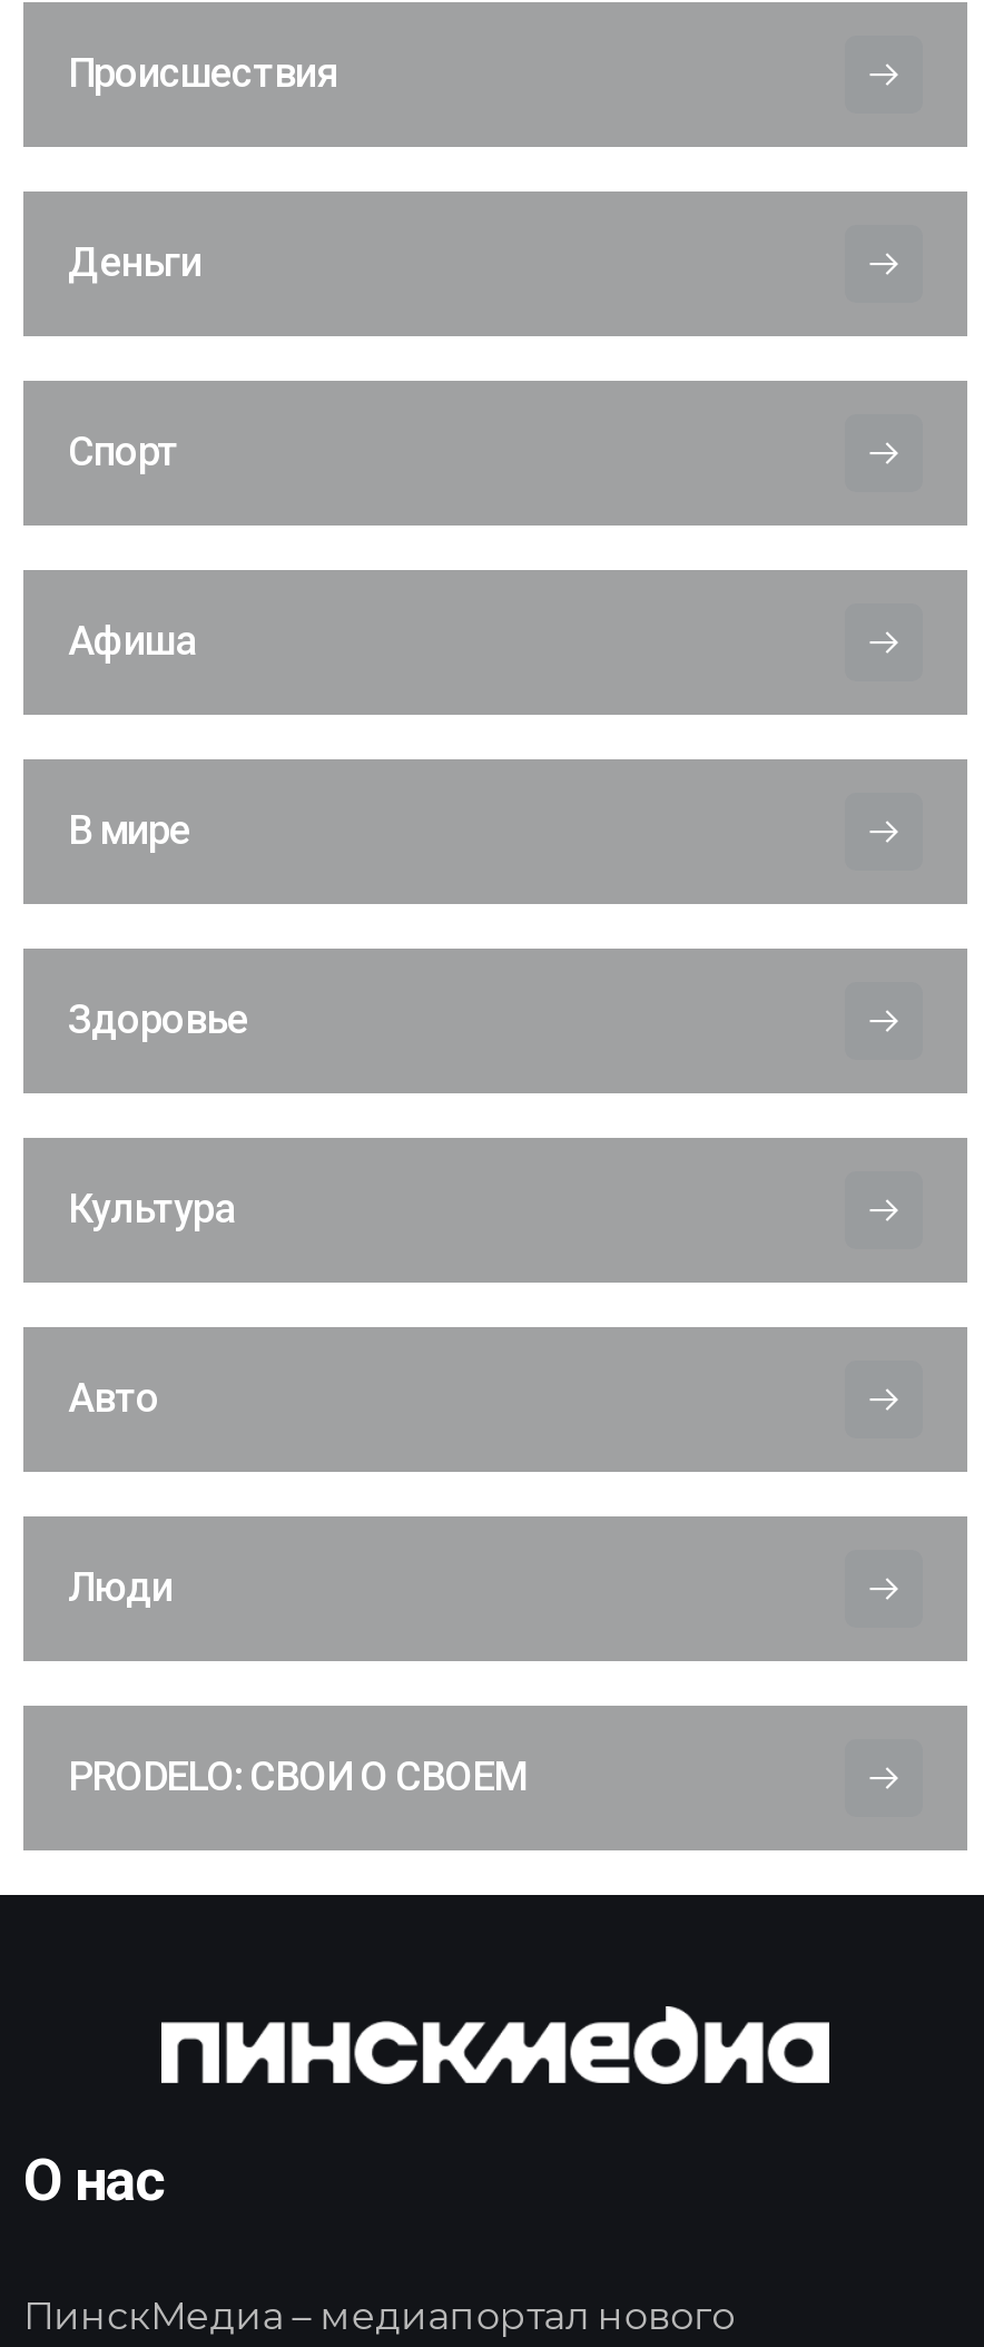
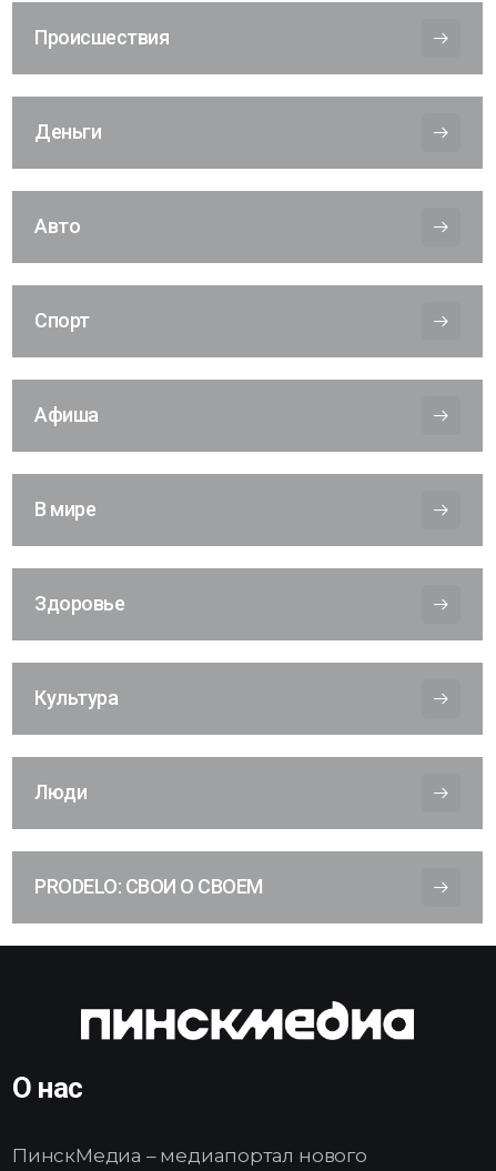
moved [68,428,248,1232] -> [34,309,124,710]: Спорт | Афиша | В мире | Здоровье | Культура
moved [68,1375,159,1421] -> [34,215,80,238]: Авто

